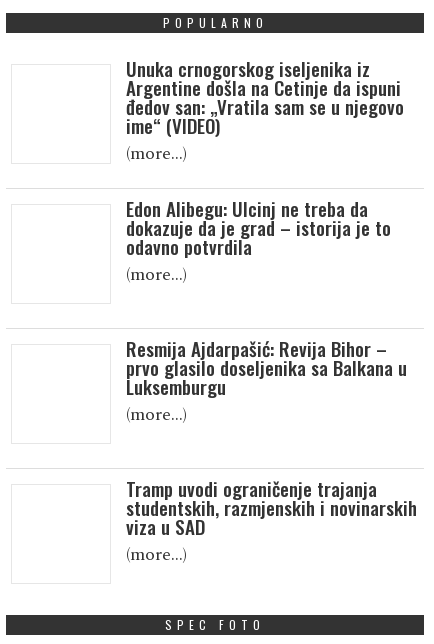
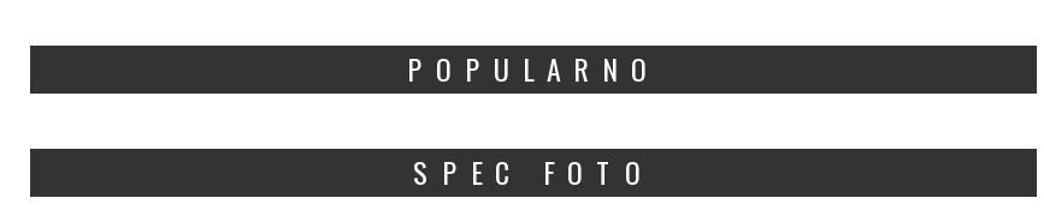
[126,54,417,568] Unuka crnogorskog iseljenika iz | Argentine došla na Cetinje da ispuni | đedov san: „Vratila sam se u njegovo | ime“ (VIDEO) | (more…) | Edon Alibegu: Ulcinj ne treba da | dokazuje da je grad – istorija je to | odavno potvrdila | (more…) | Resmija Ajdarpašić: Revija Bihor – | prvo glasilo doseljenika sa Balkana u | Luksemburgu | (more…) | Tramp uvodi ograničenje trajanja | studentskih, razmjenskih i novinarskih | viza u SAD | (more…) -> none

